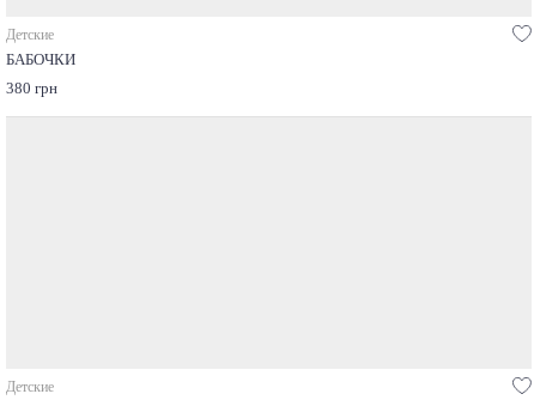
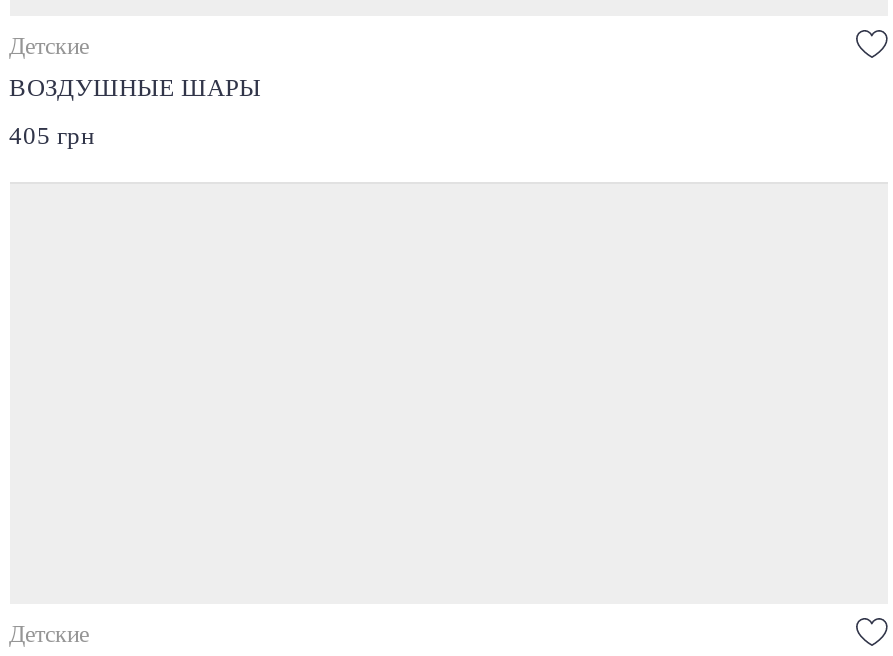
[5,52,75,69] БАБОЧКИ -> [9,75,261,103] ВОЗДУШНЫЕ ШАРЫ
[5,81,57,97] 380 грн -> [9,123,95,151] 405 грн

